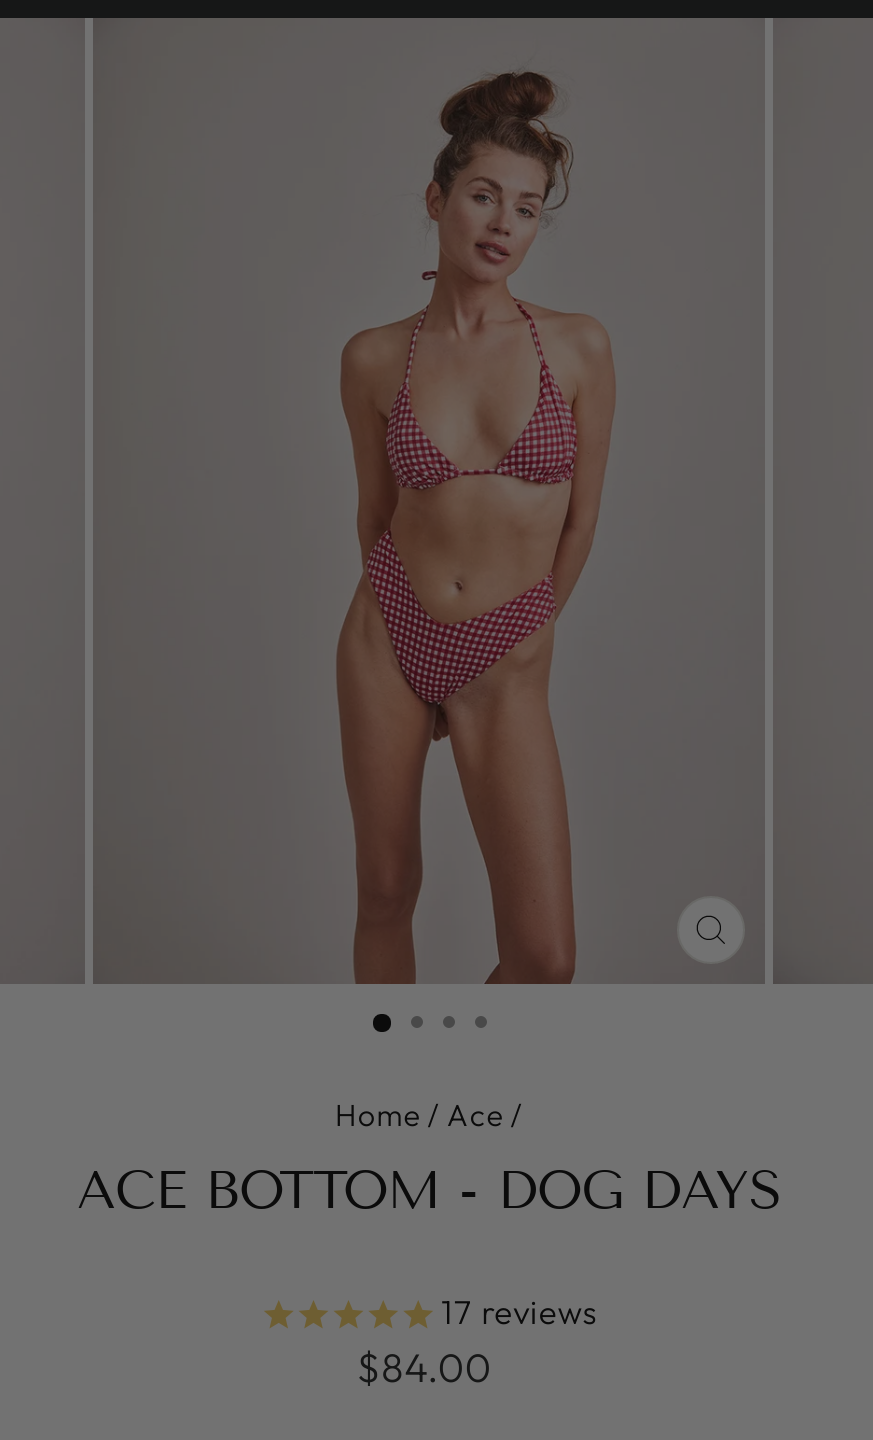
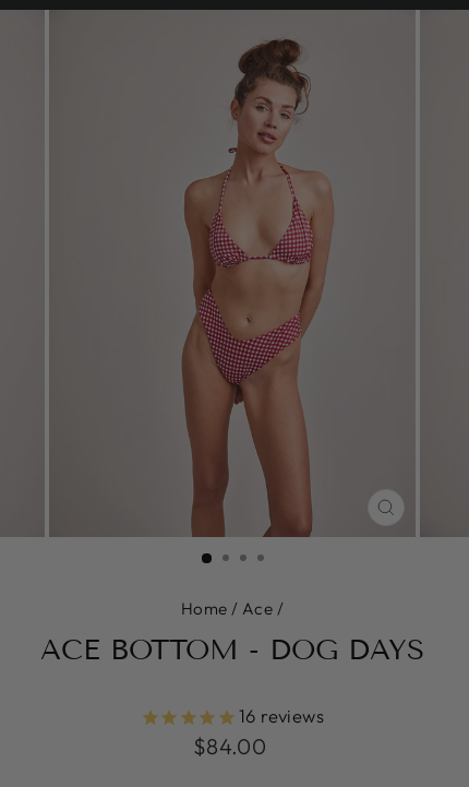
[441,1290,597,1332] 17 reviews -> [239,704,324,727] 16 reviews

